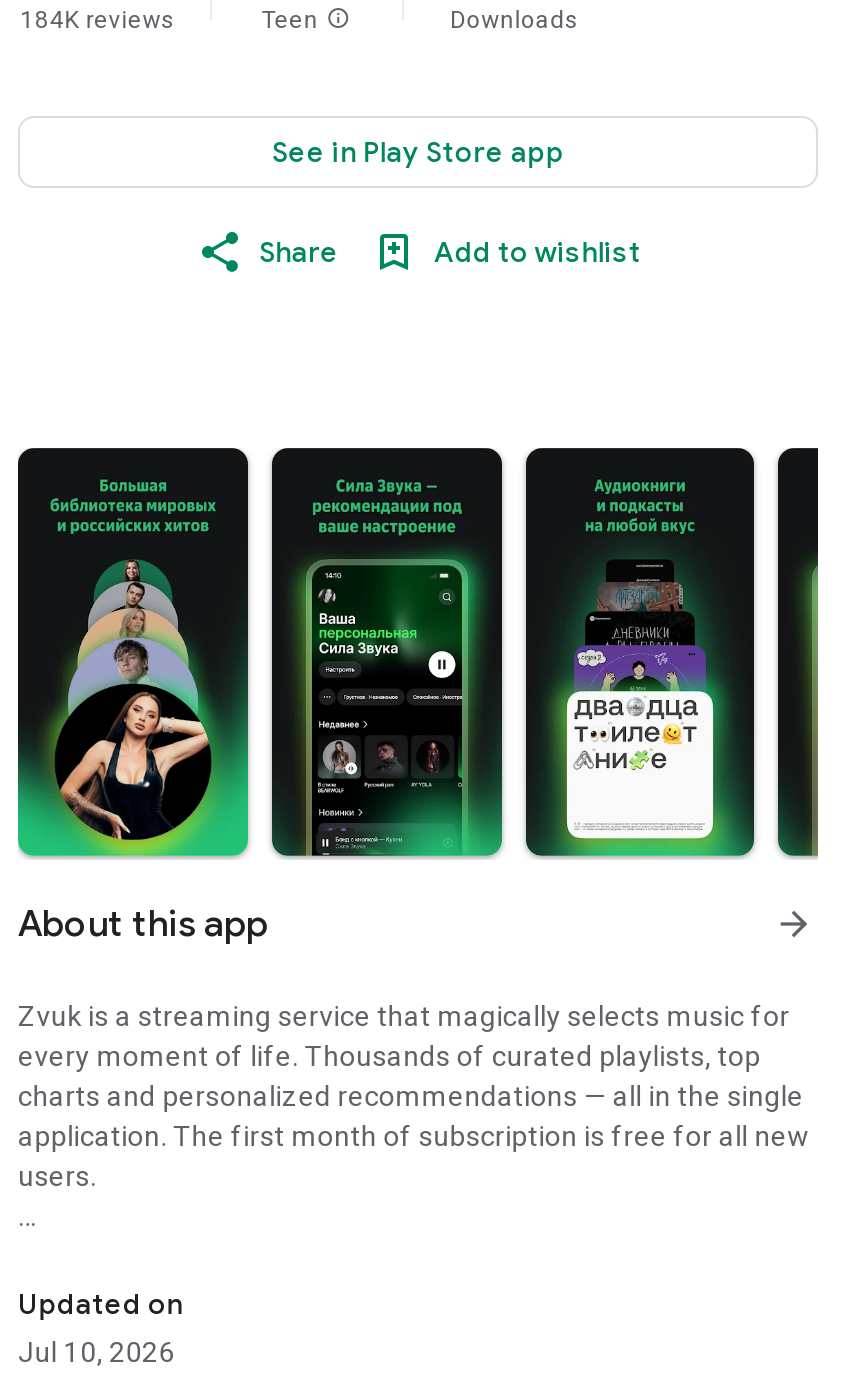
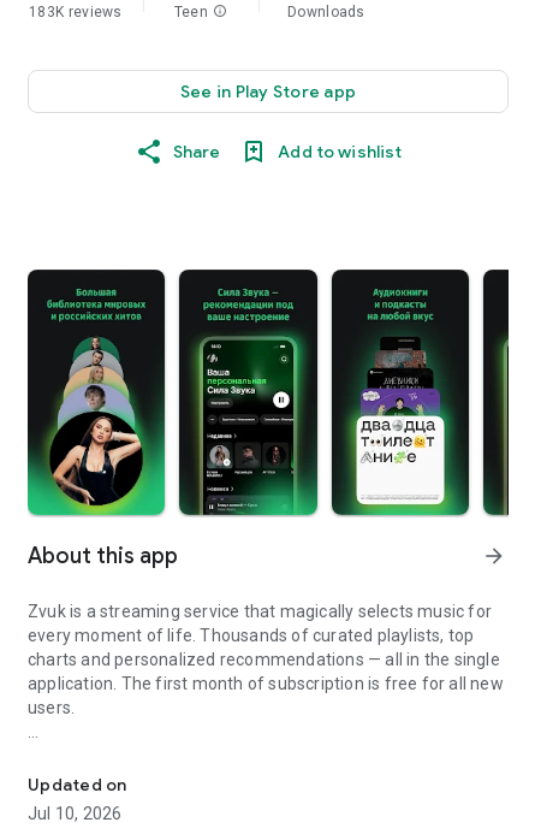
[20,6,176,34] 184K reviews -> [29,4,122,20] 183K reviews

